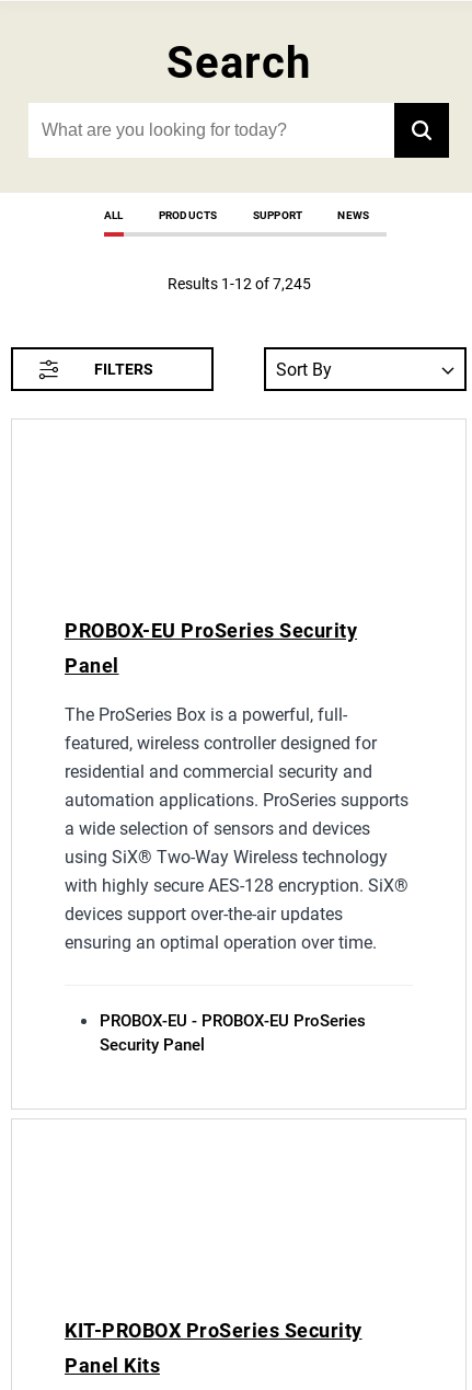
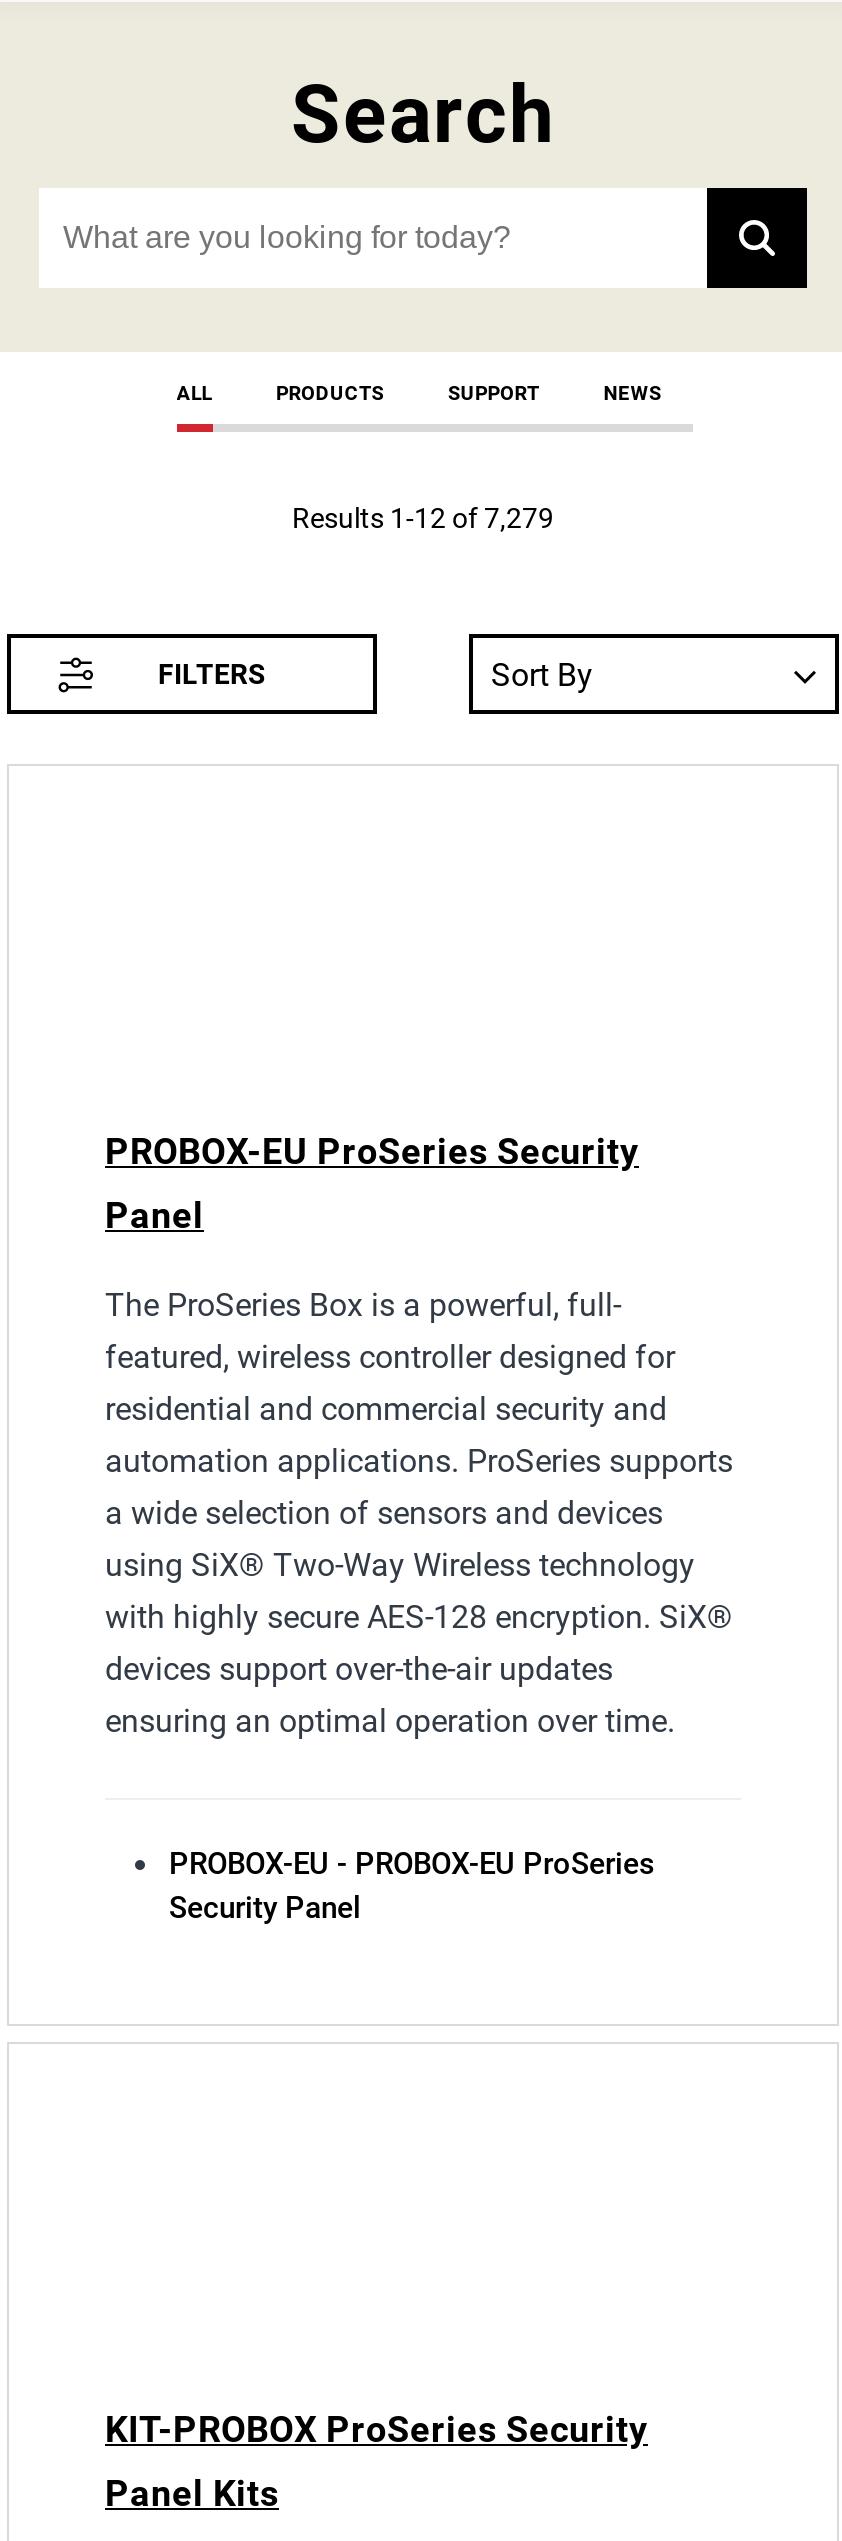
[167,273,310,294] Results 1-12 of 7,245 -> [292,498,554,536] Results 1-12 of 7,279

